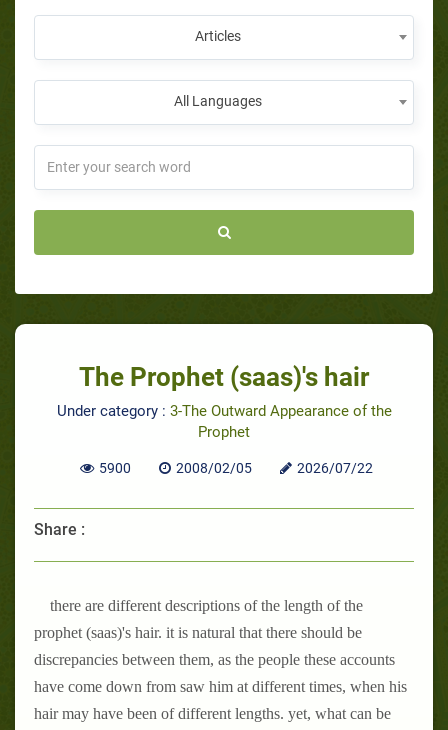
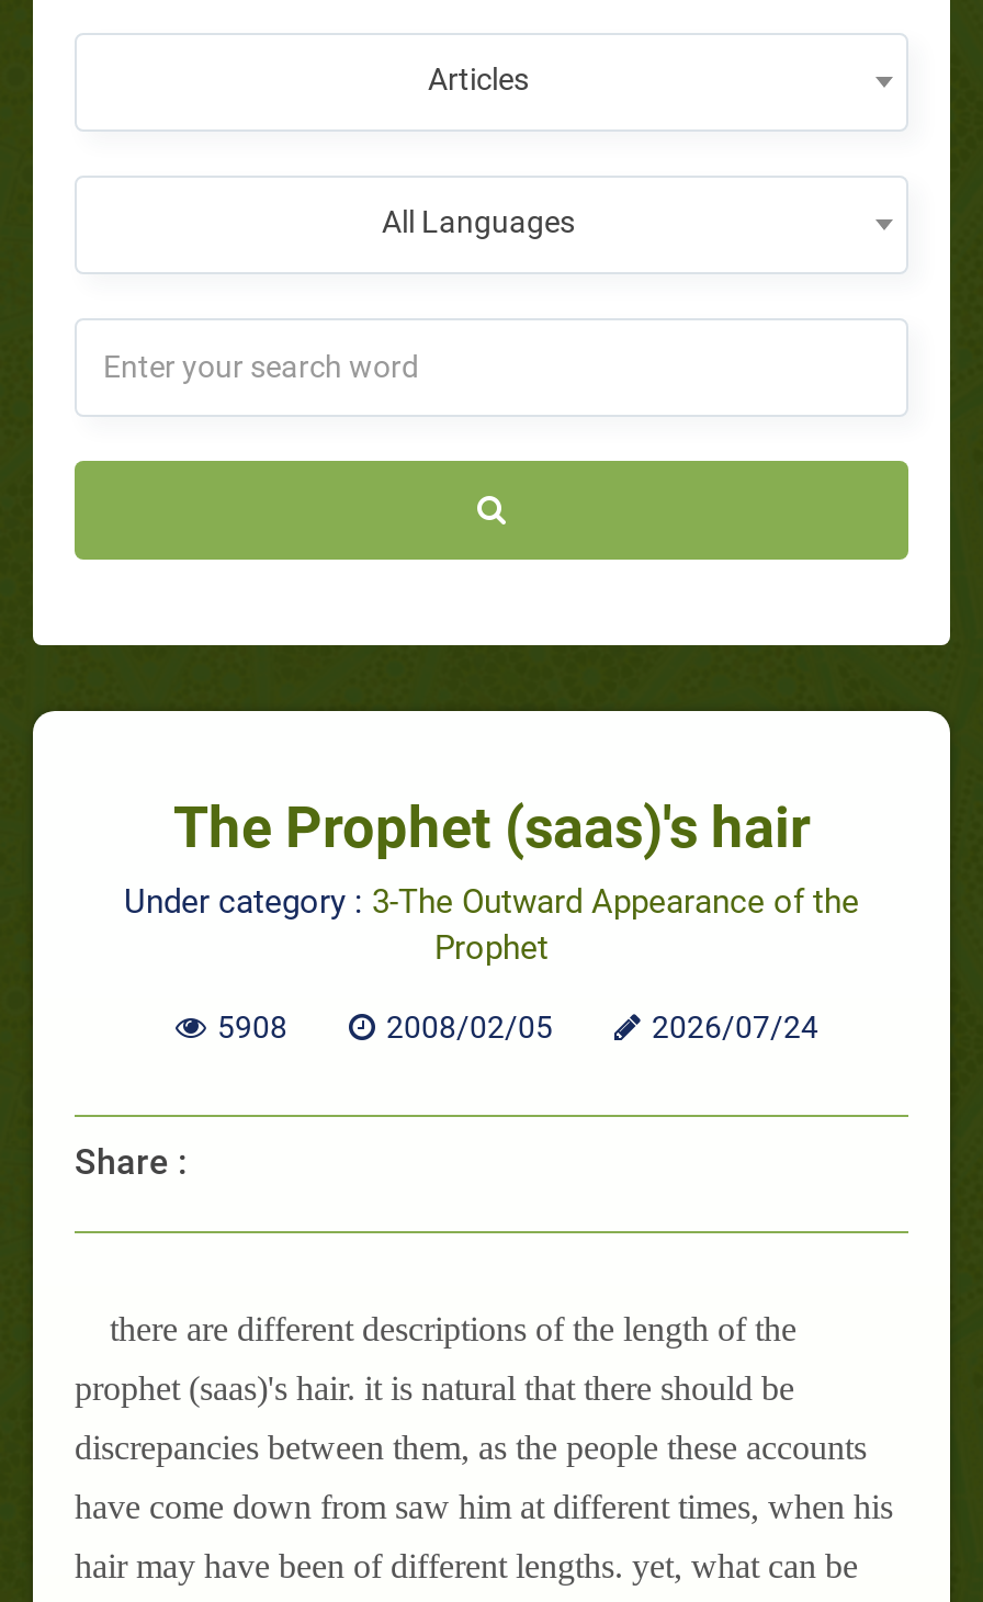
[99,460,131,476] 5900 -> [217,1009,287,1044] 5908
[297,460,373,476] 2026/07/22 -> [652,1009,818,1044] 2026/07/24

